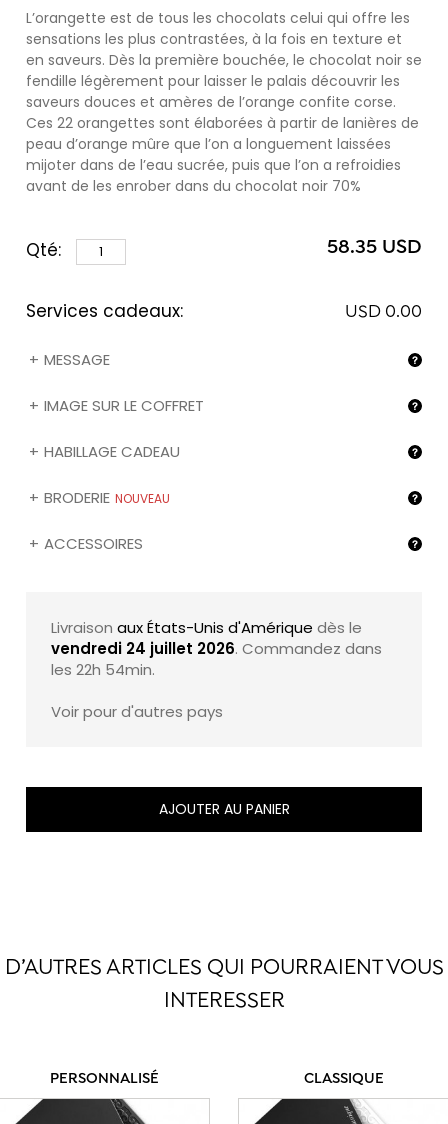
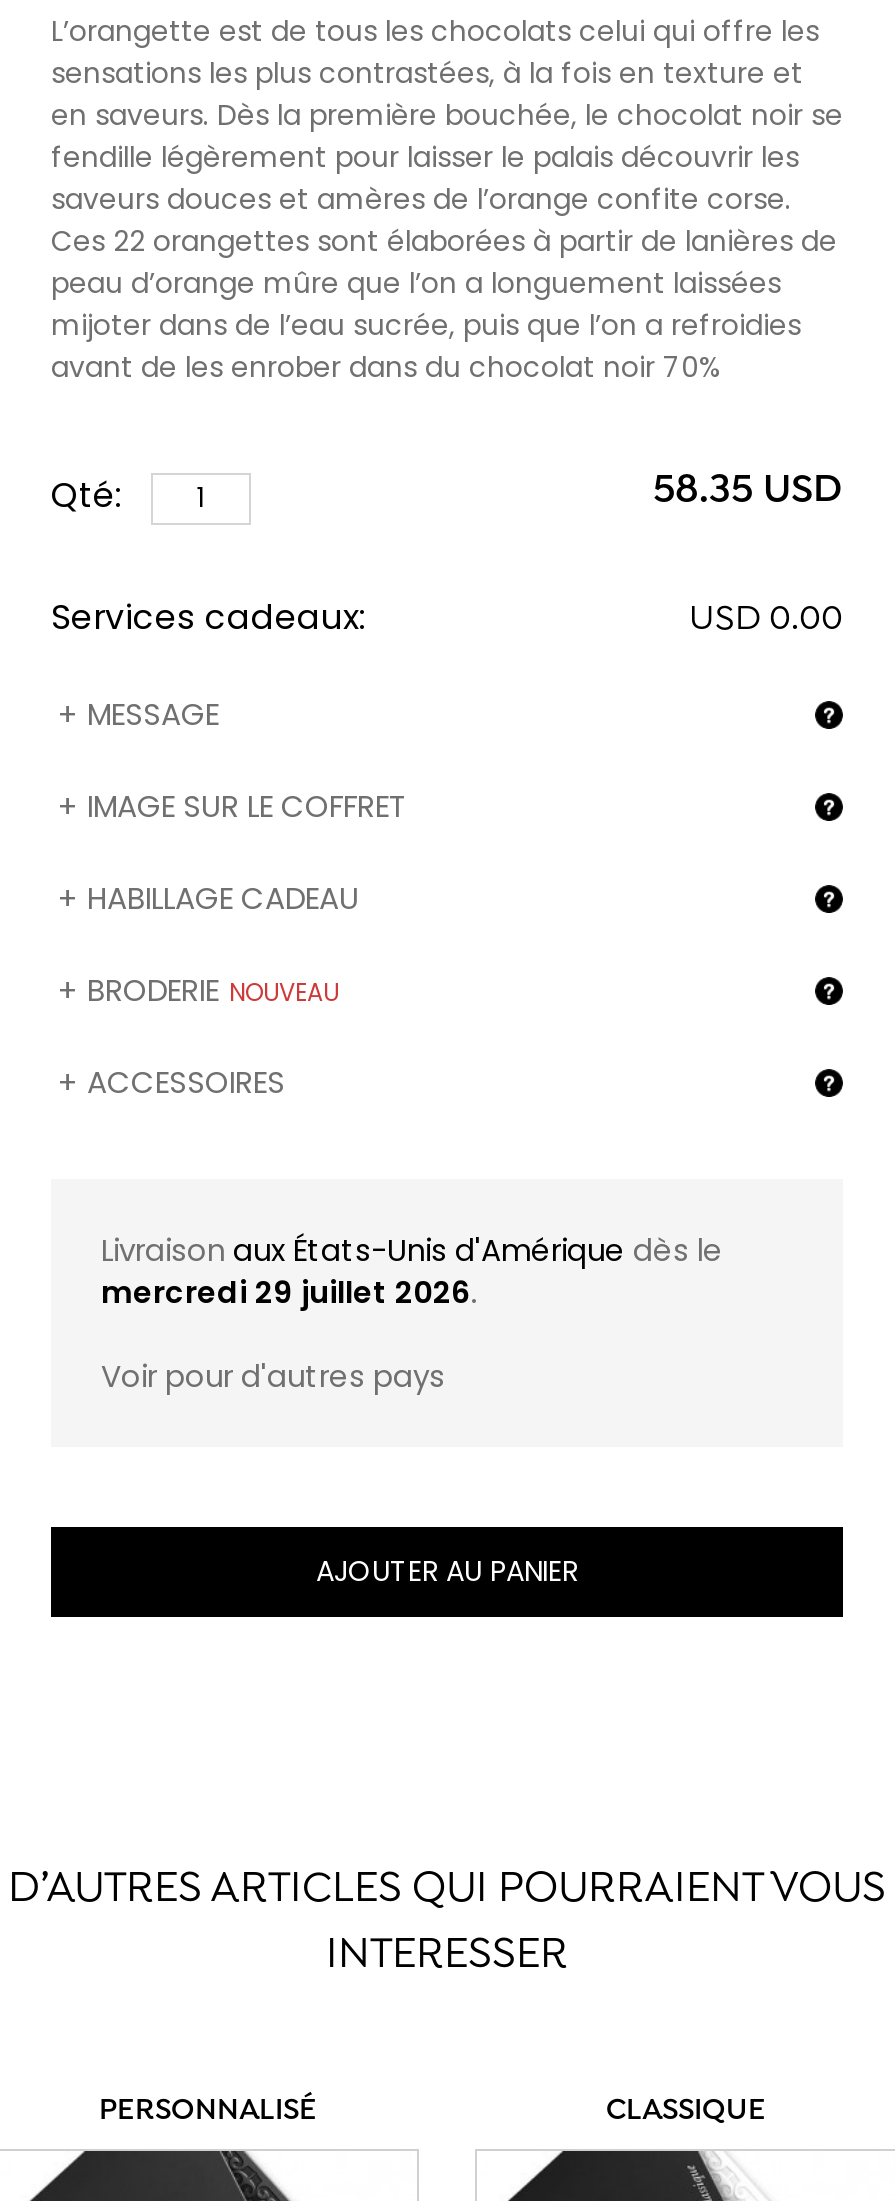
[51,638,382,680] vendredi 24 juillet 2026. Commandez dans | les 22h 54min. -> [101,1272,477,1314] mercredi 29 juillet 2026.

